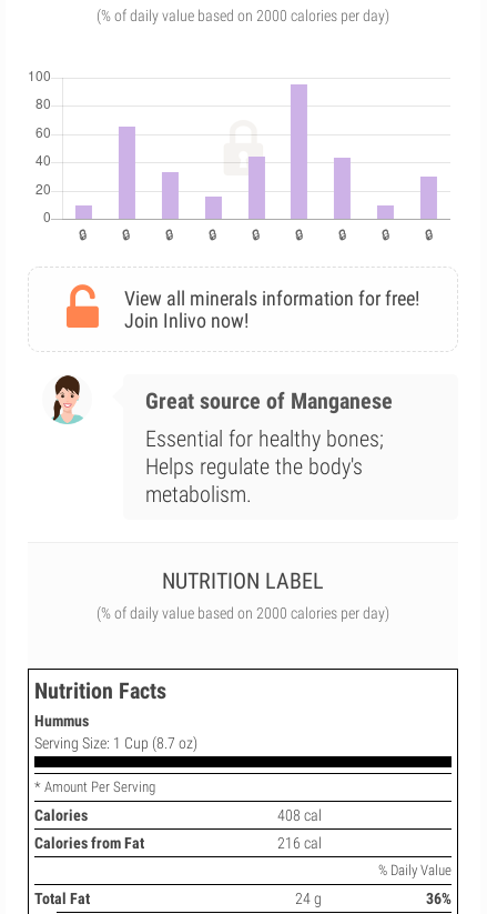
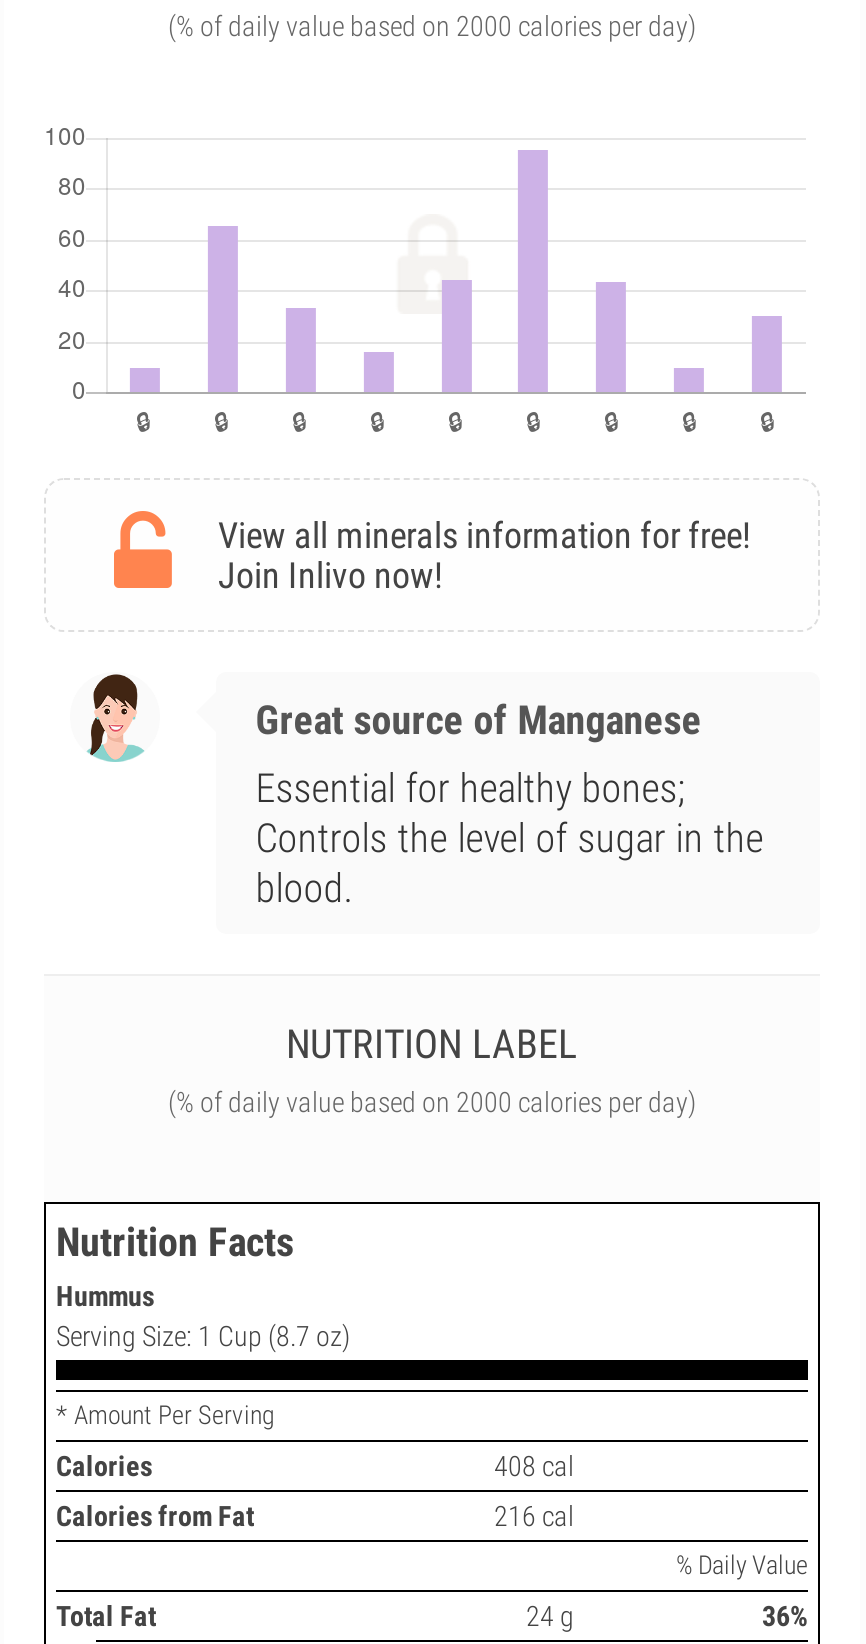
[145,453,363,508] Helps regulate the body's | metabolism. -> [256,814,764,912] Controls the level of sugar in the | blood.

